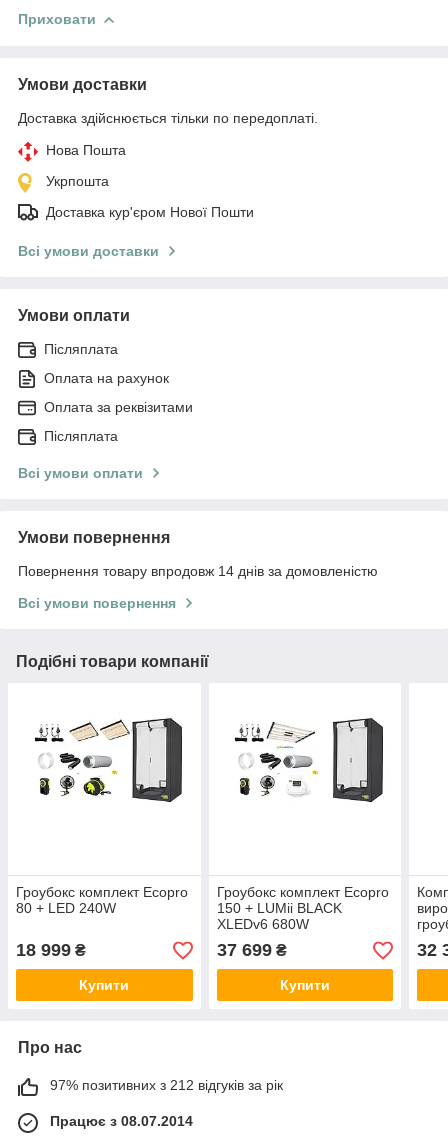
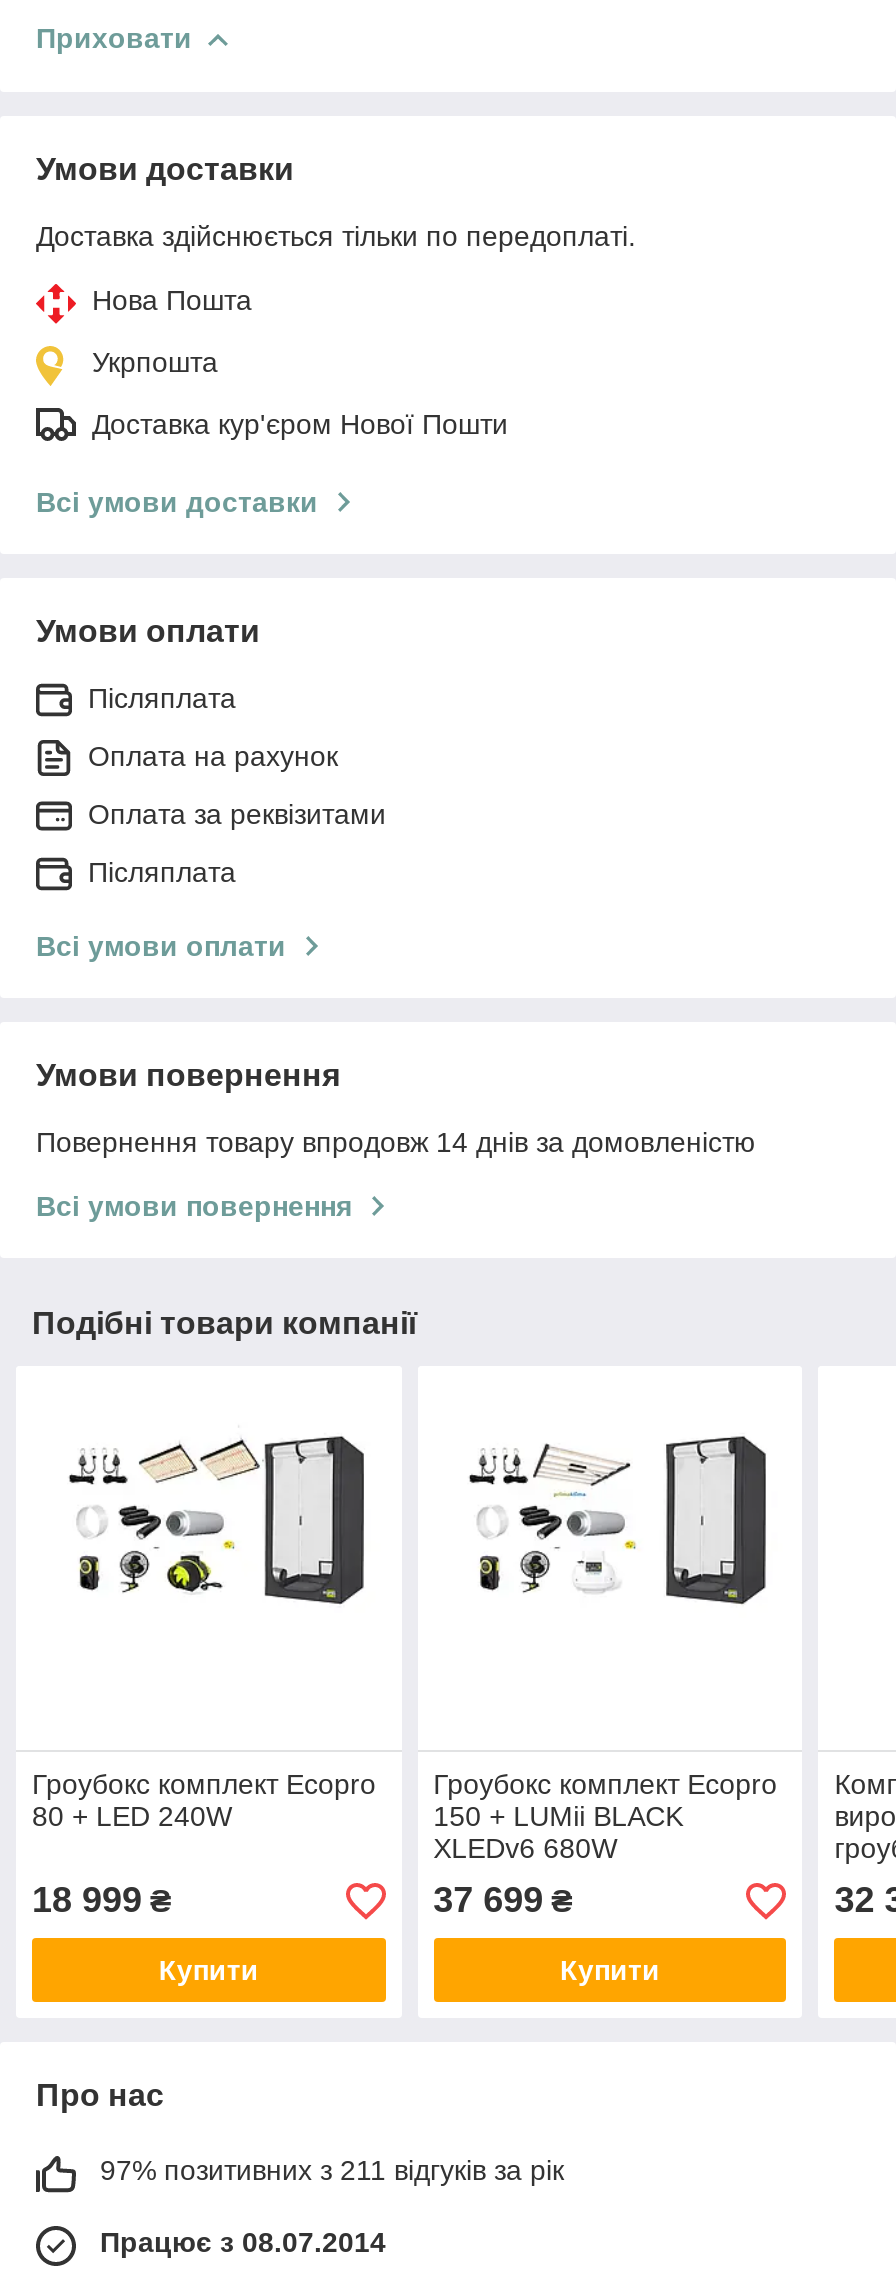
[50,1077,283,1093] 97% позитивних з 212 відгуків за рік -> [100,2155,564,2187] 97% позитивних з 211 відгуків за рік

